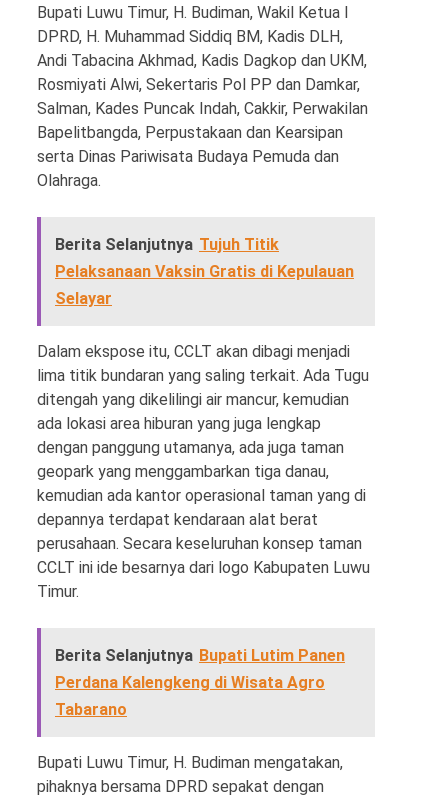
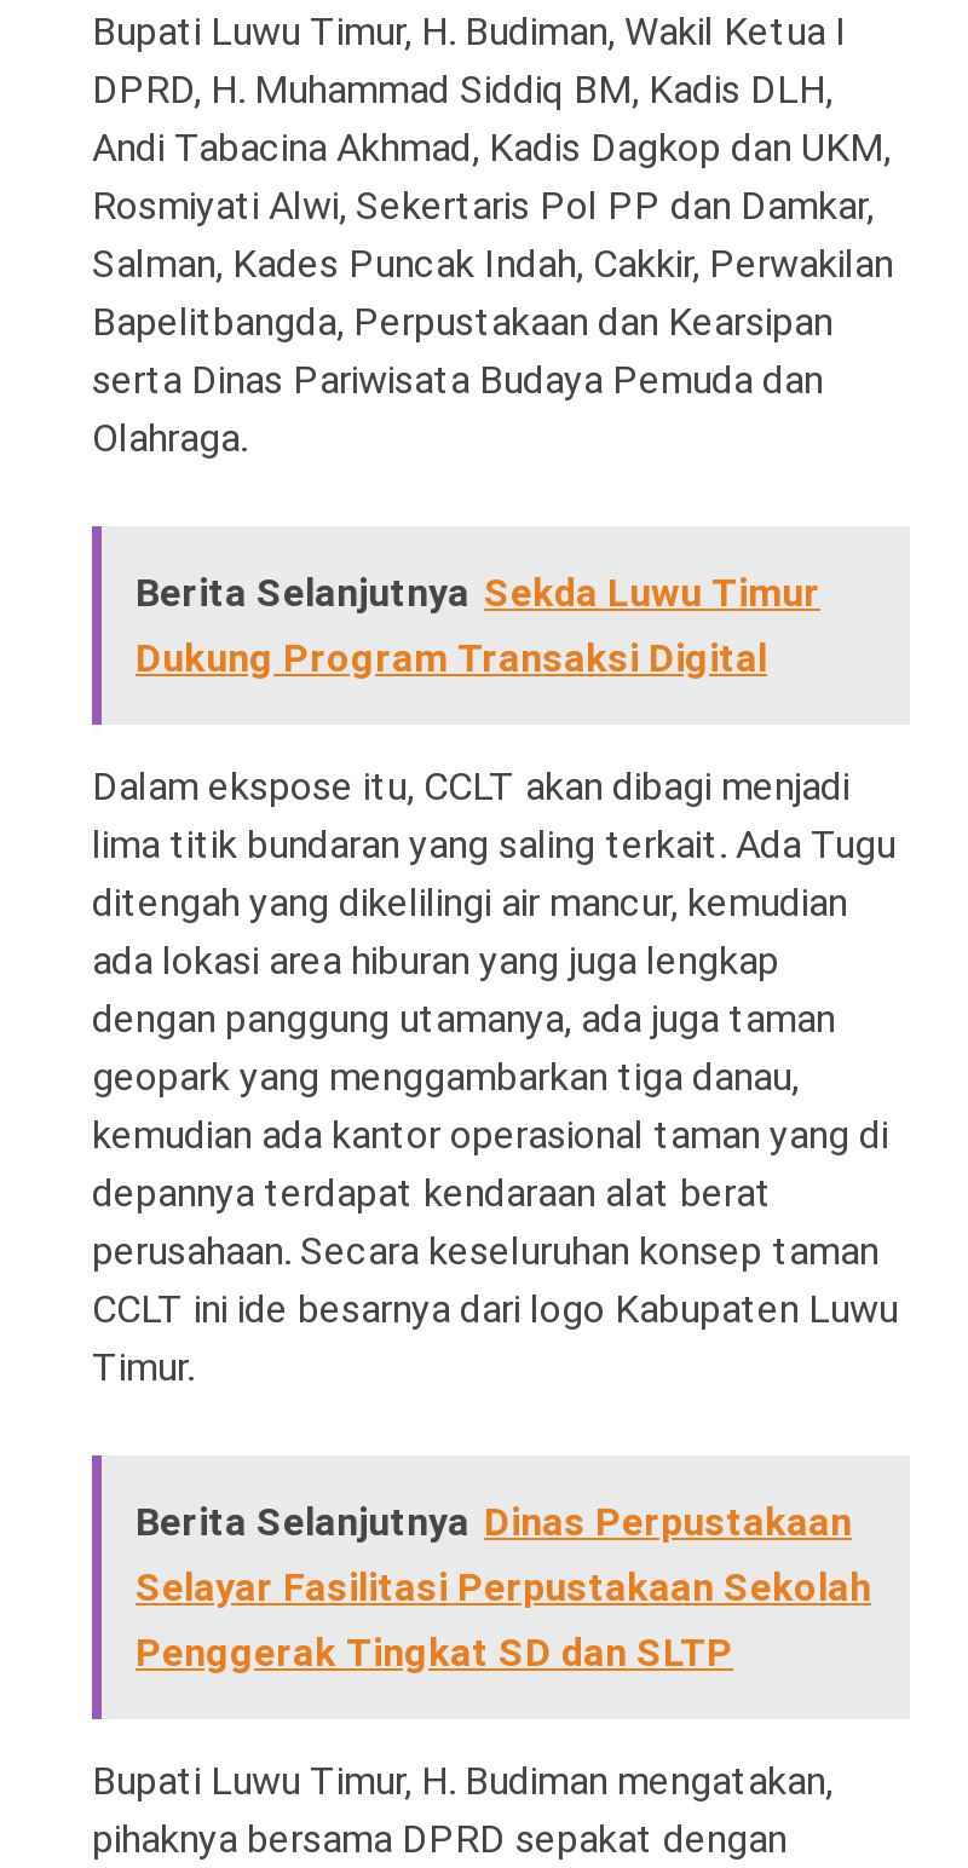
[55,235,354,308] Berita Selanjutnya Tujuh Titik | Pelaksanaan Vaksin Gratis di Kepulauan | Selayar -> [136,569,820,680] Berita Selanjutnya Sekda Luwu Timur | Dukung Program Transaksi Digital
[55,646,345,719] Berita Selanjutnya Bupati Lutim Panen | Perdana Kalengkeng di Wisata Agro | Tabarano -> [136,1498,871,1674] Berita Selanjutnya Dinas Perpustakaan | Selayar Fasilitasi Perpustakaan Sekolah | Penggerak Tingkat SD dan SLTP

